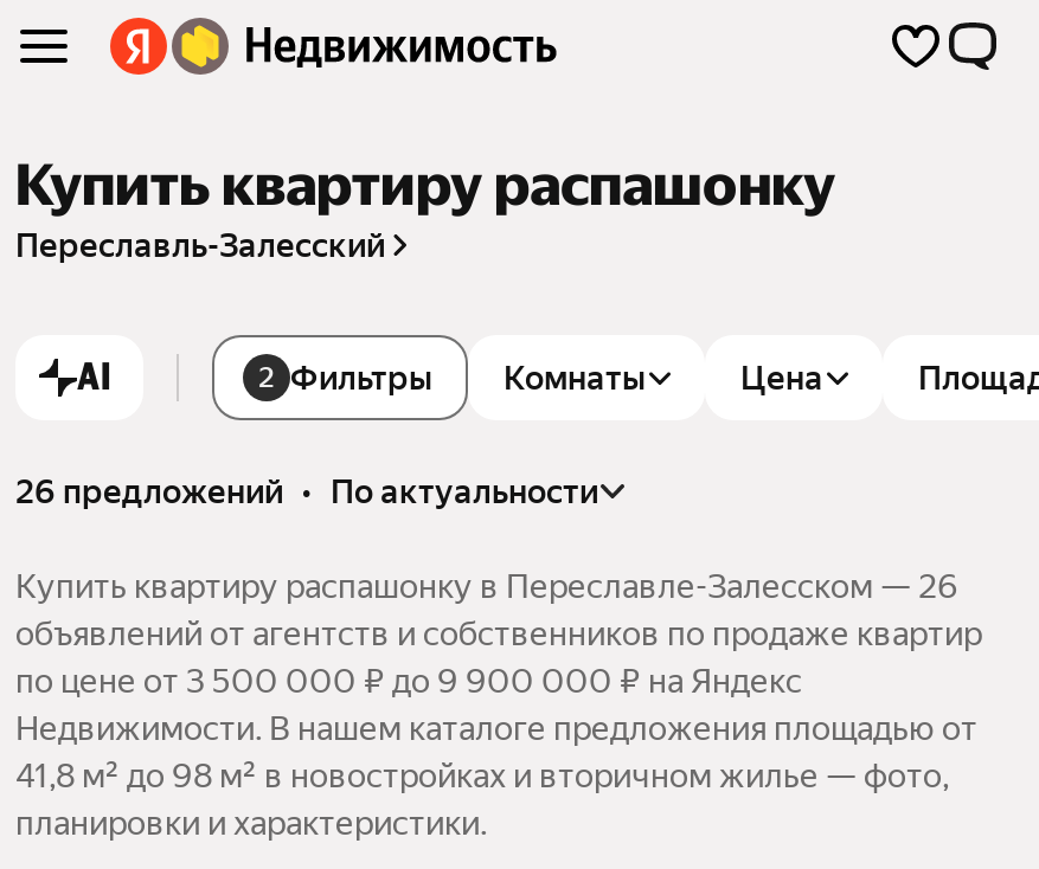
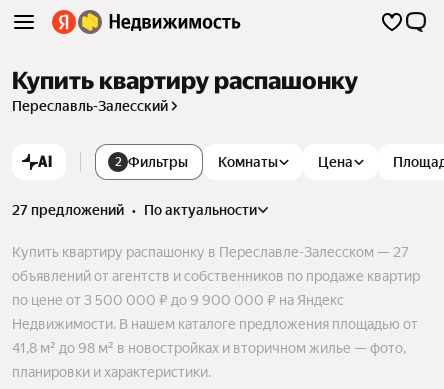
[15,472,598,510] 26 предложений • по актуальности -> [12,202,257,218] 27 предложений • по актуальности
[15,567,958,605] Купить квартиру распашонку в Переславле-Залесском — 26 -> [12,244,409,260] Купить квартиру распашонку в Переславле-Залесском — 27

